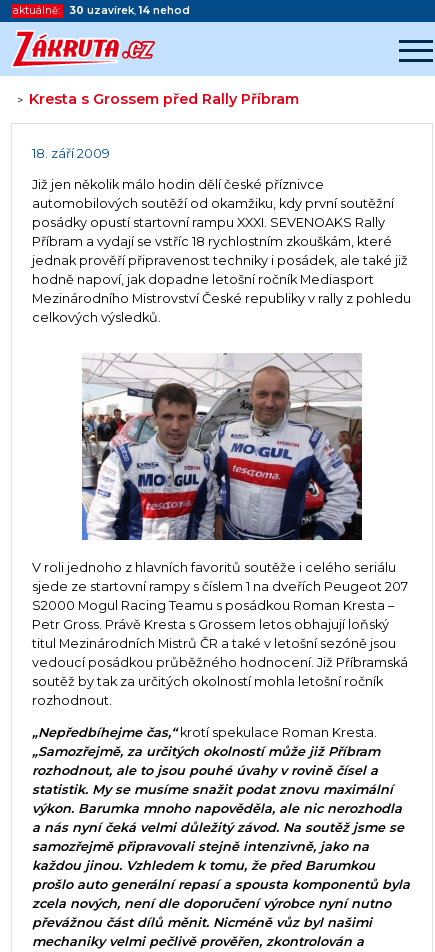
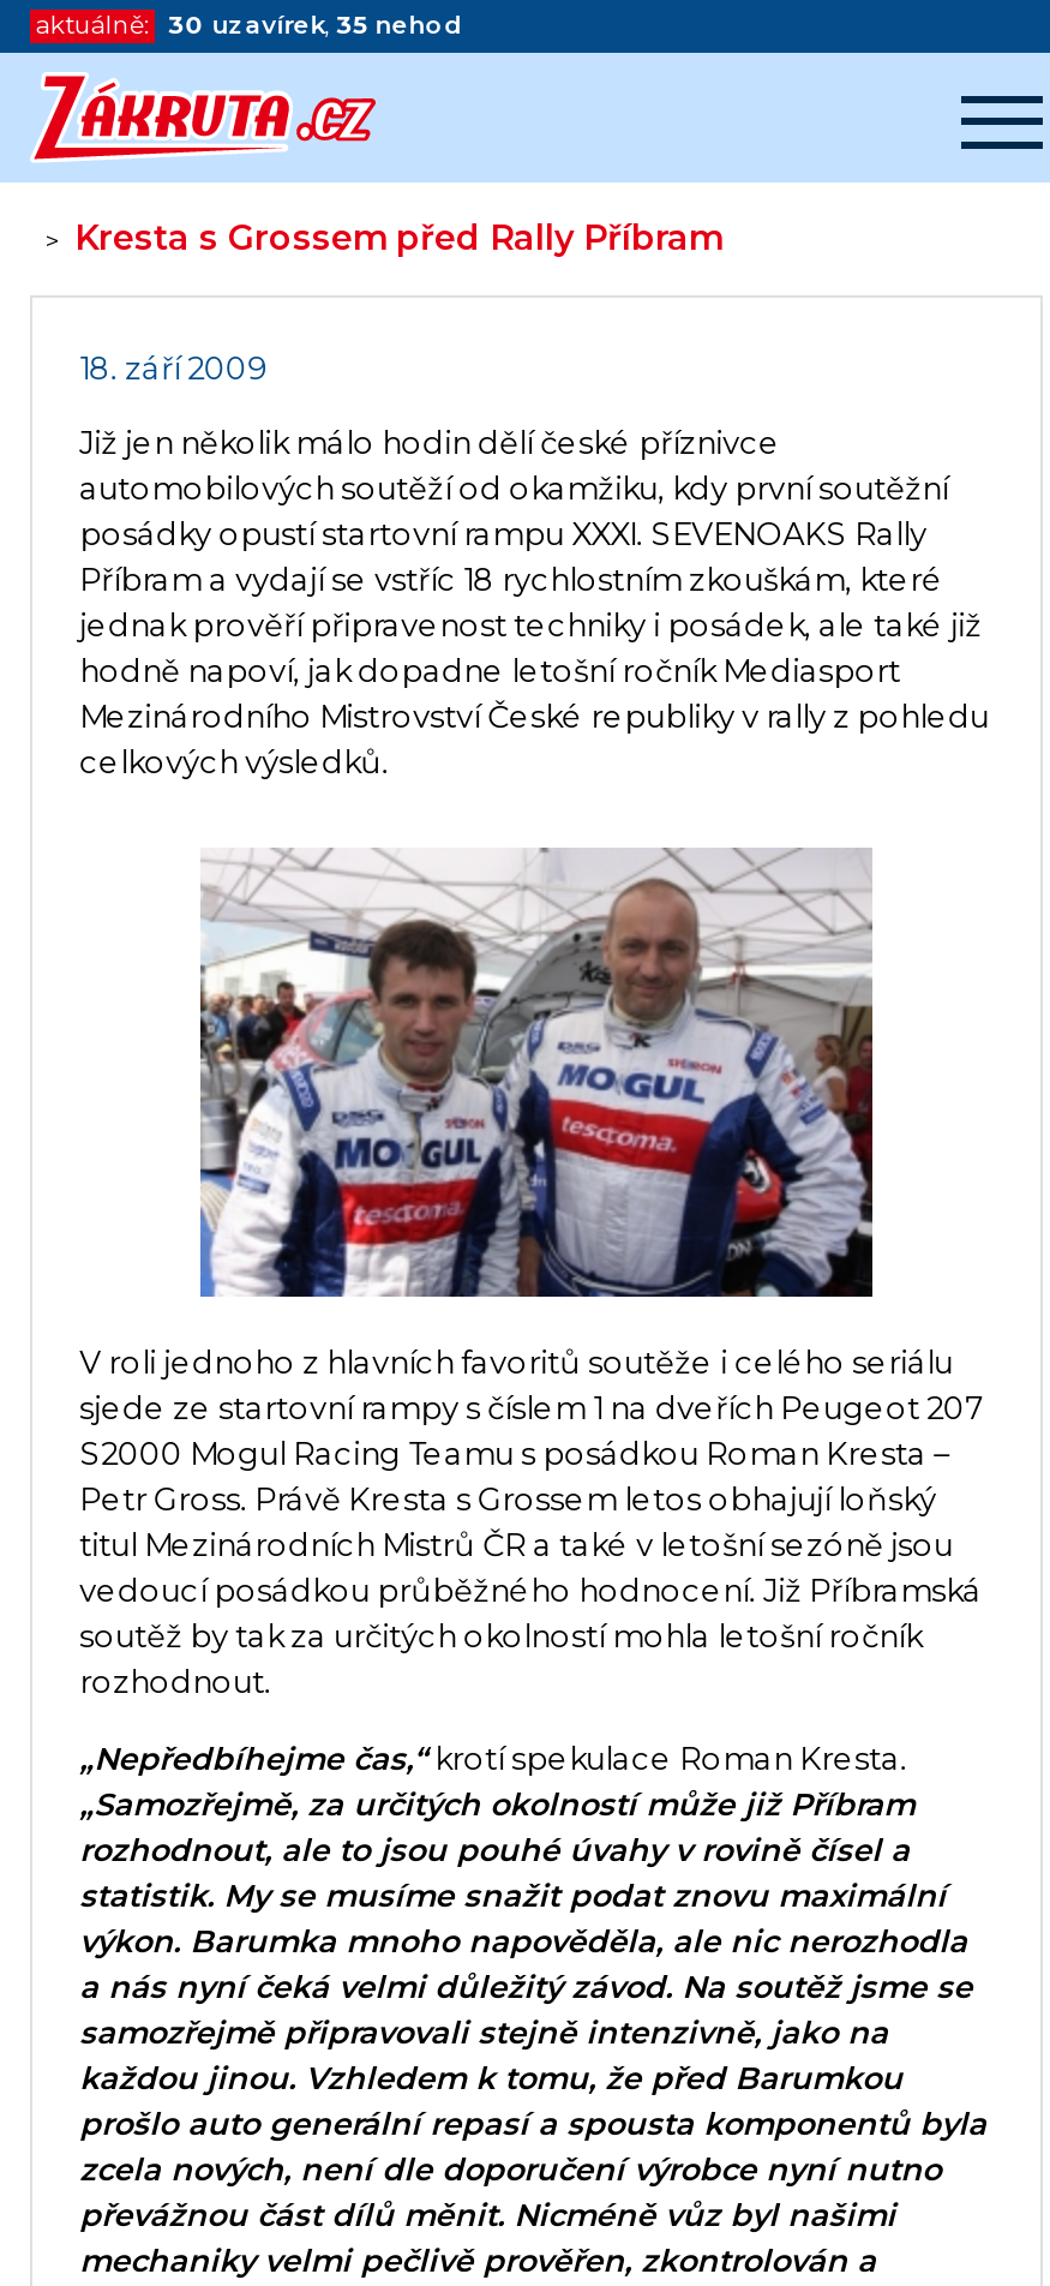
[69,4,190,17] 30 uzavírek, 14 nehod -> [168,10,463,41] 30 uzavírek, 35 nehod

